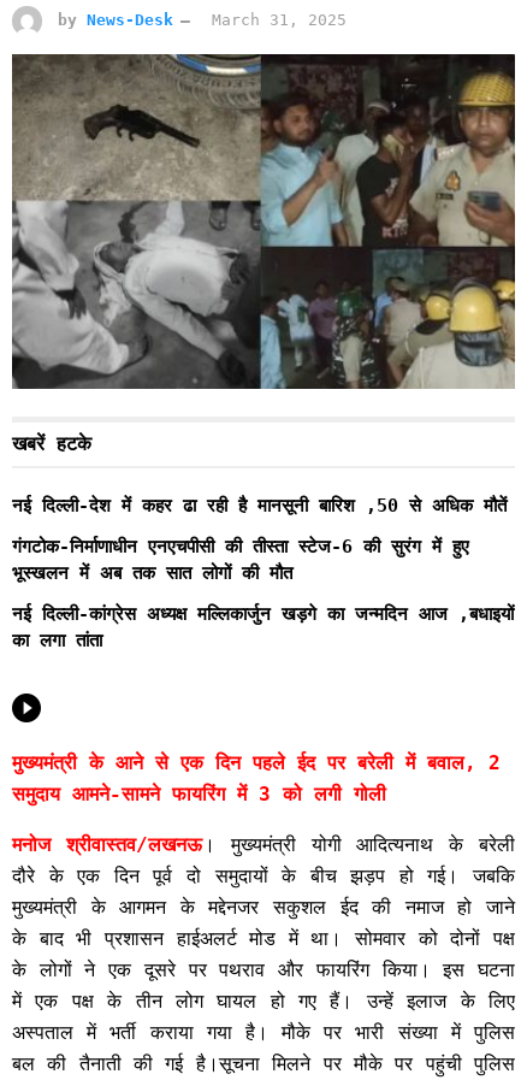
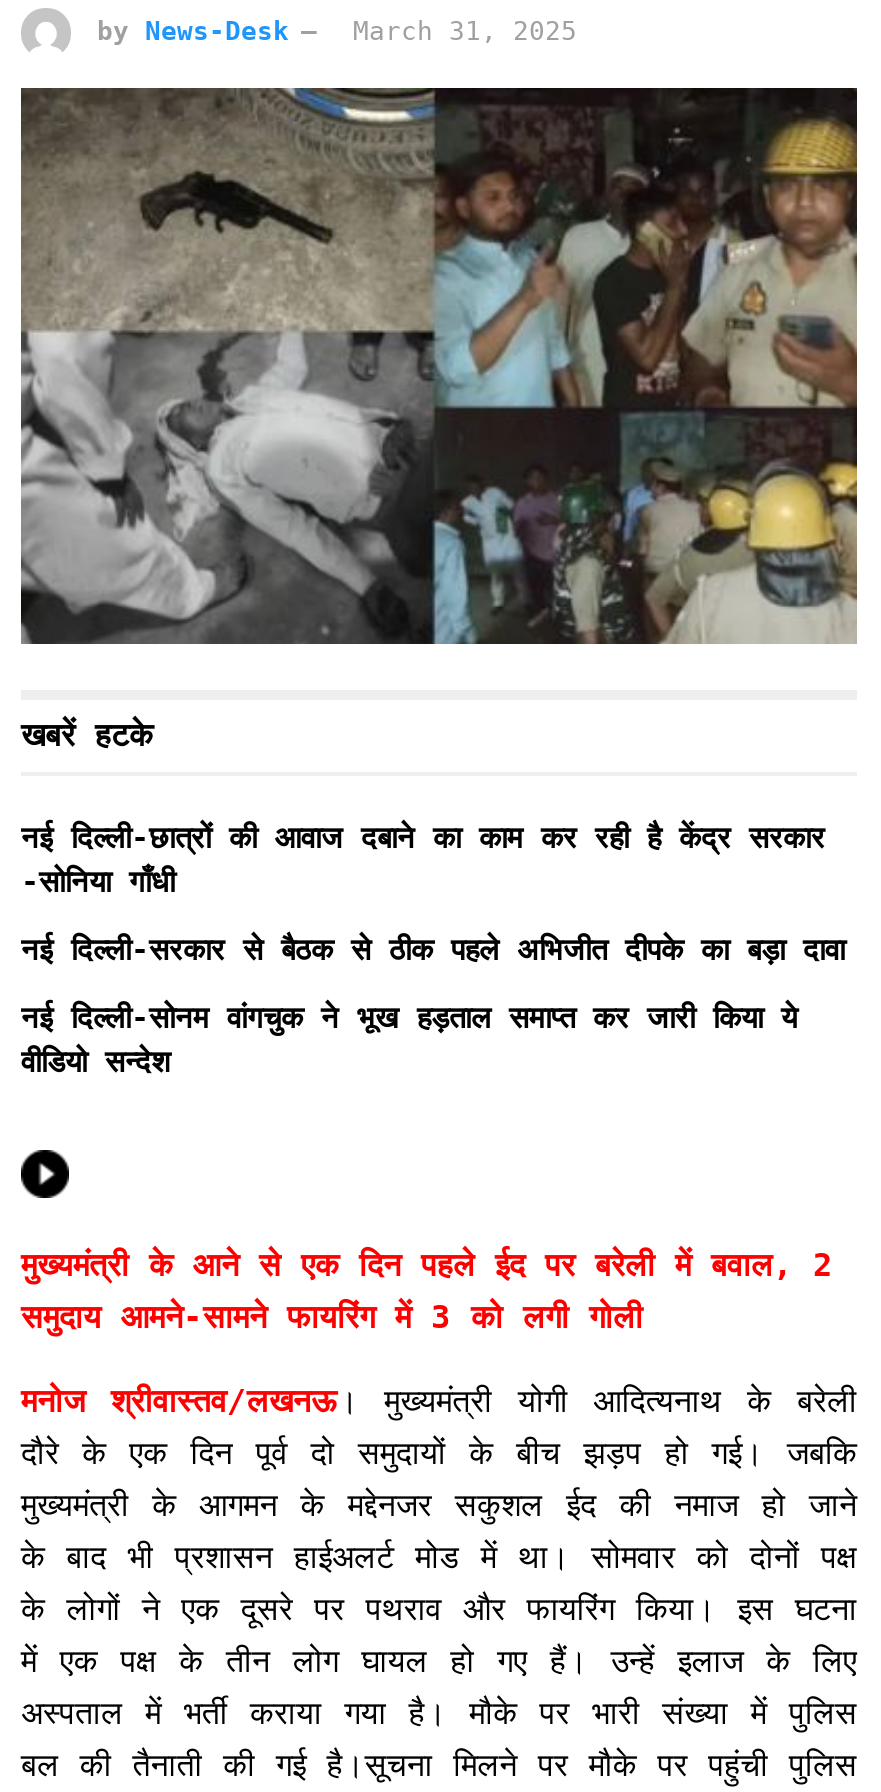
[12,495,507,516] नई दिल्ली-देश में कहर ढा रही है मानसूनी बारिश ,50 से अधिक मौतें -> [21,820,825,900] नई दिल्ली-छात्रों की आवाज दबाने का काम कर रही है केंद्र सरकार | -सोनिया गाँधी
[12,536,469,584] गंगटोक-निर्माणाधीन एनएचपीसी की तीस्ता स्टेज-6 की सुरंग में हुए | भूस्खलन में अब तक सात लोगों की मौत -> [21,932,845,968] नई दिल्ली-सरकार से बैठक से ठीक पहले अभिजीत दीपके का बड़ा दावा
[12,603,514,651] नई दिल्ली-कांग्रेस अध्यक्ष मल्लिकार्जुन खड़गे का जन्मदिन आज ,बधाइयों | का लगा तांता -> [21,1000,797,1080] नई दिल्ली-सोनम वांगचुक ने भूख हड़ताल समाप्त कर जारी किया ये | वीडियो सन्देश

